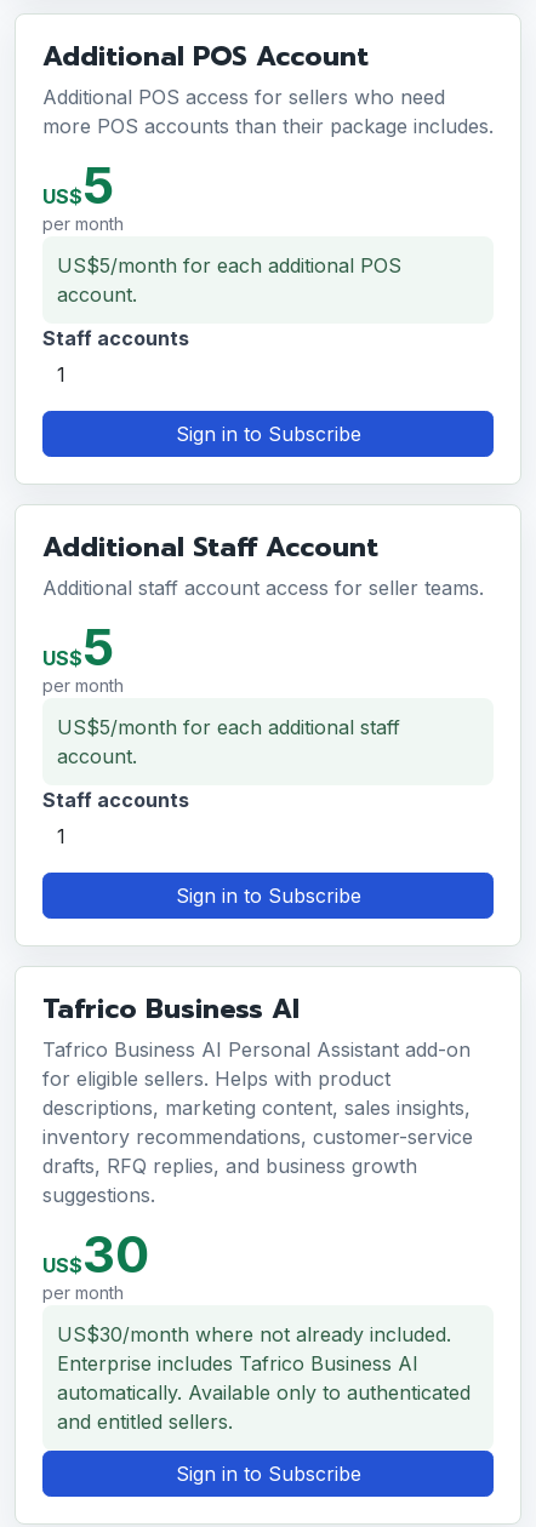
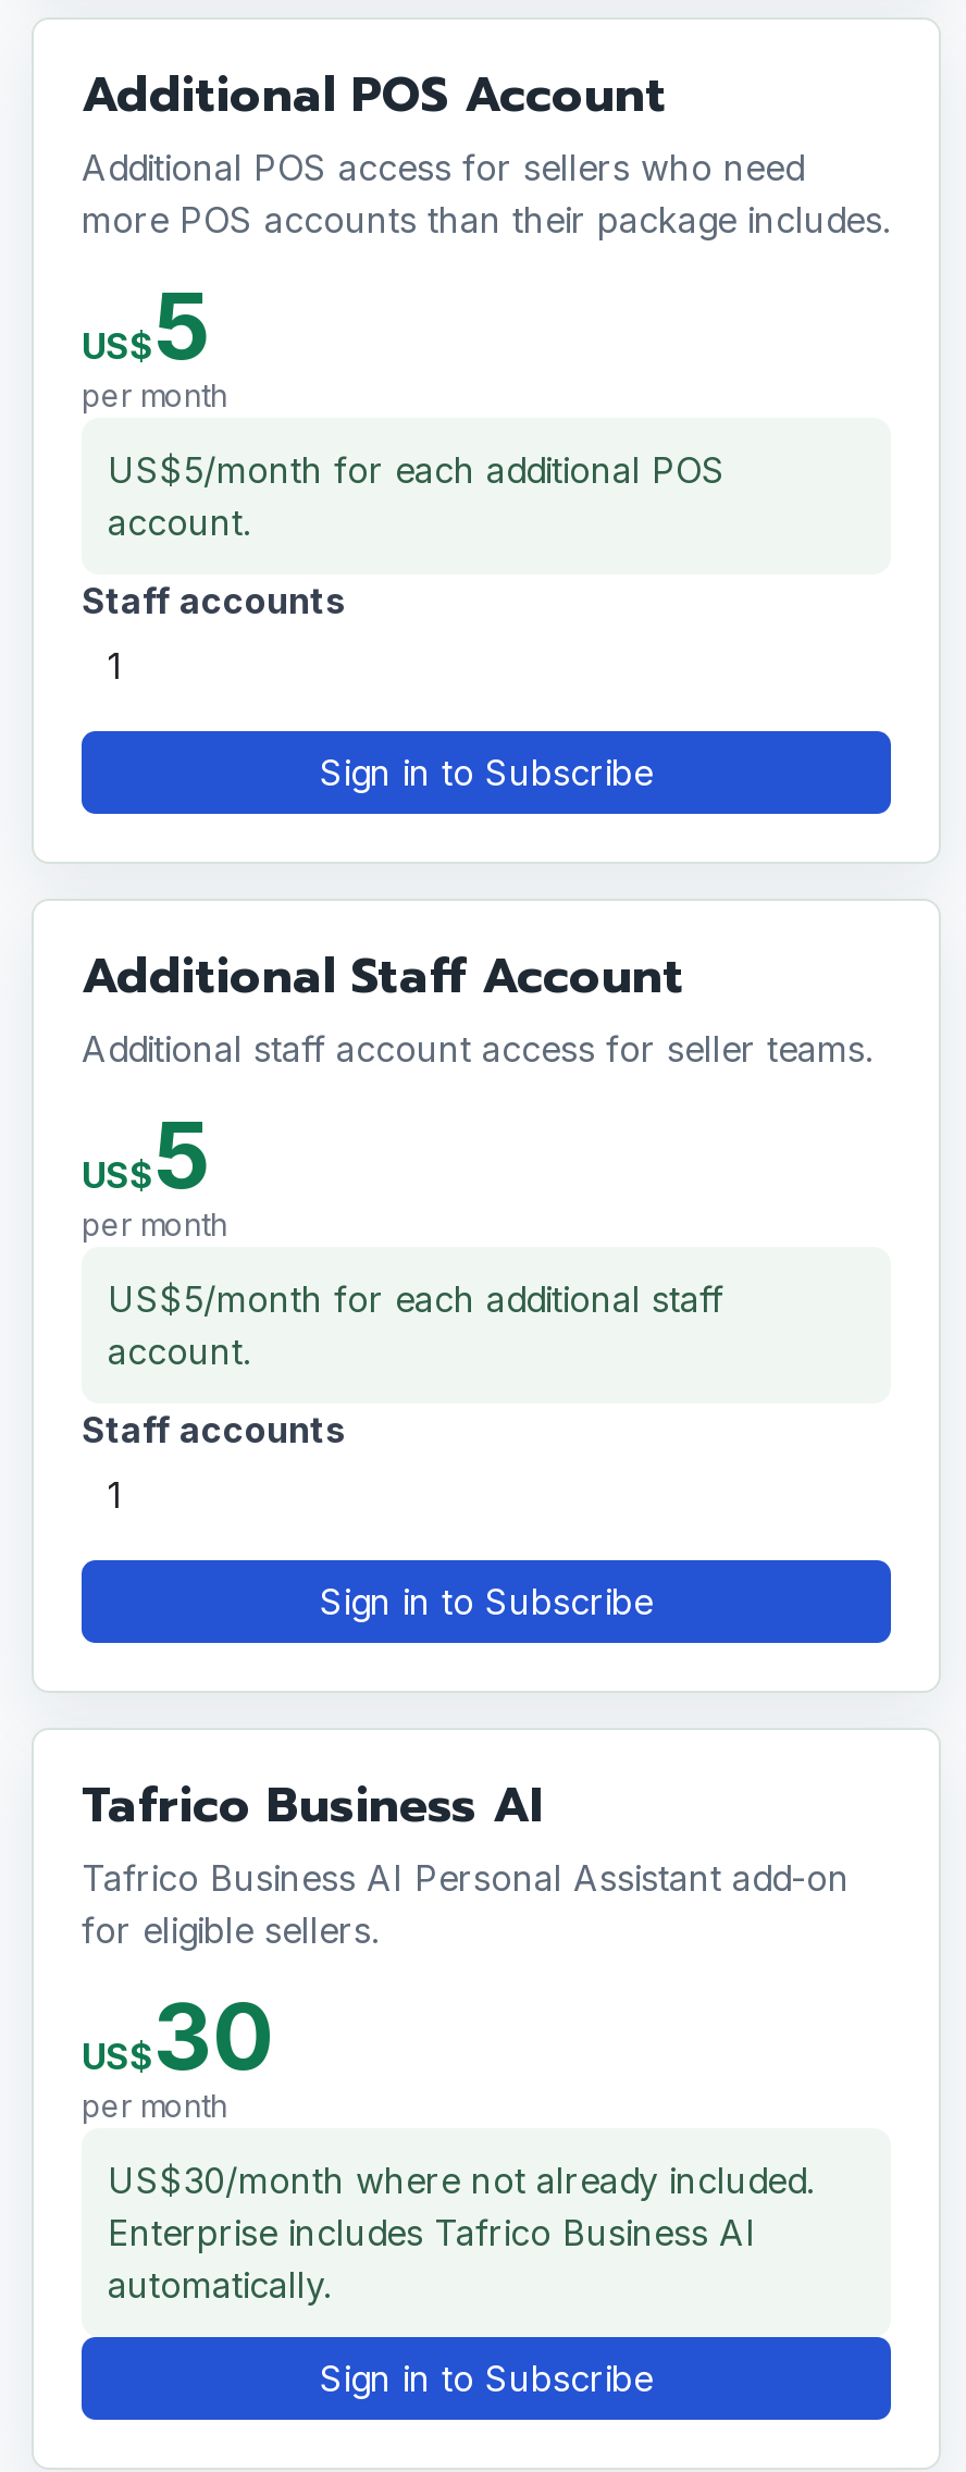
[42,1066,473,1207] for eligible sellers. Helps with product | descriptions, marketing content, sales insights, | inventory recommendations, customer-service | drafts, RFQ replies, and business growth | suggestions. -> [82,1908,380,1952] for eligible sellers.
[57,1380,471,1434] automatically. Available only to authenticated | and entitled sellers. -> [108,2263,332,2307] automatically.

